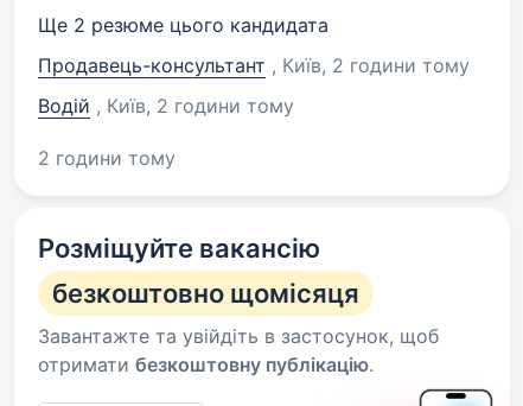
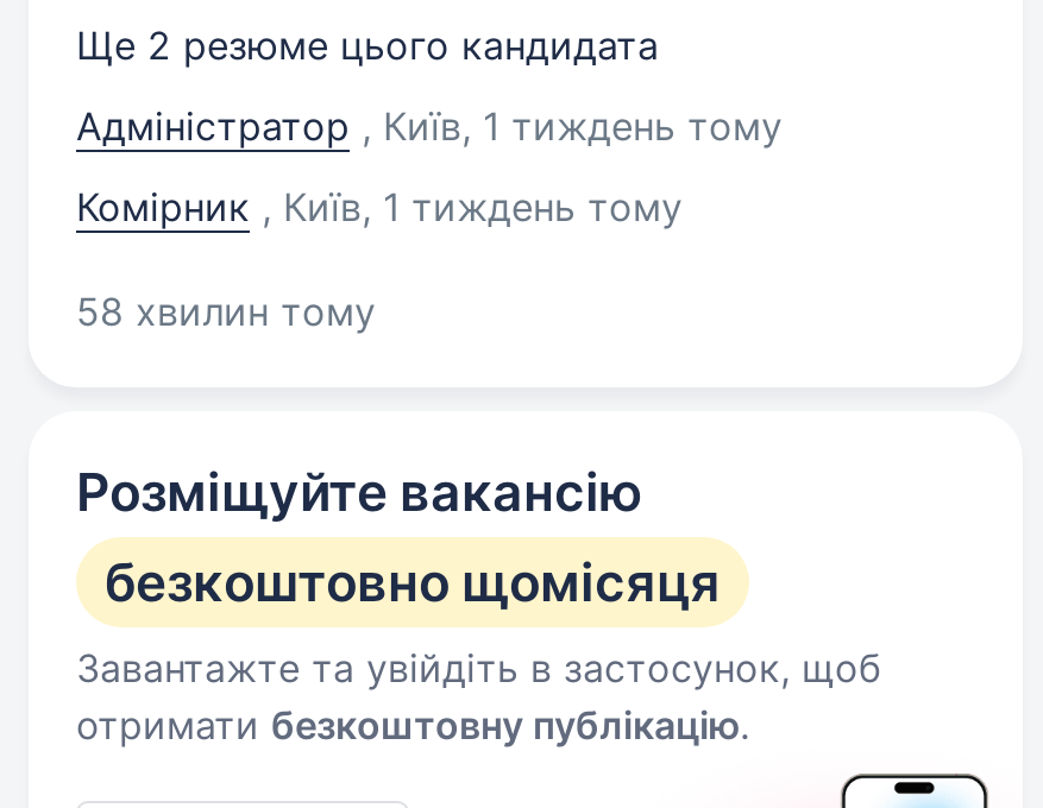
[38,53,470,77] Продавець-консультант , Київ, 2 години тому -> [76,102,783,150] Адміністратор , Київ, 1 тиждень тому
[38,94,294,118] Водій , Київ, 2 години тому -> [76,183,683,231] Комірник , Київ, 1 тиждень тому
[38,146,176,170] 2 години тому -> [76,288,376,335] 58 хвилин тому

